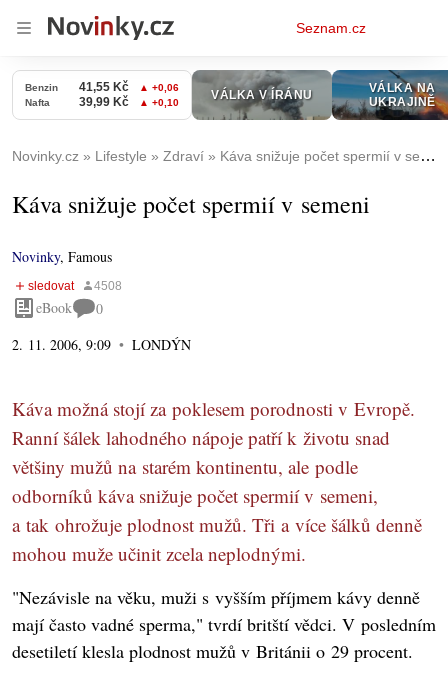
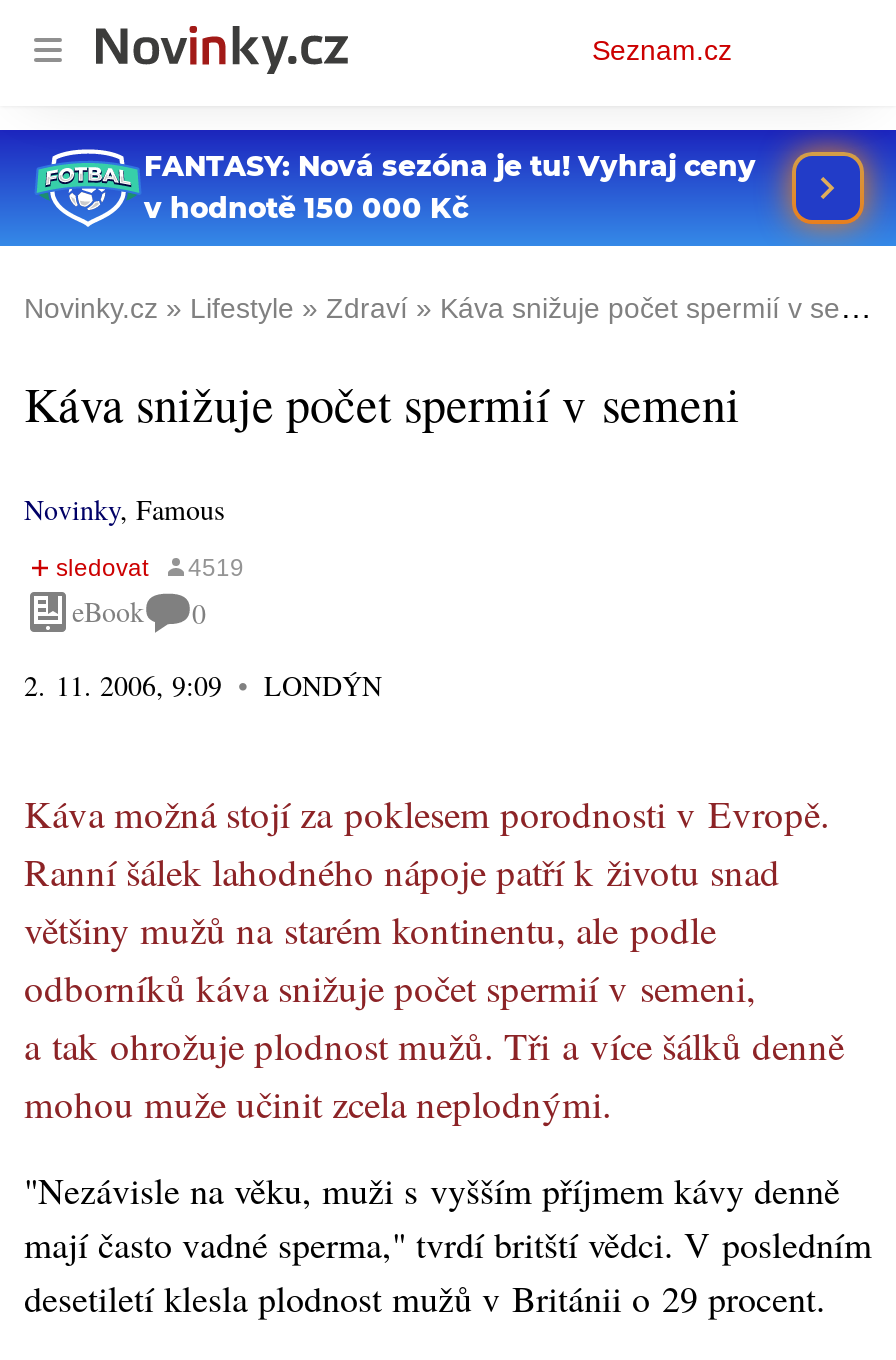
[3,68,445,125] [image] -> [6,128,890,248] [image]

